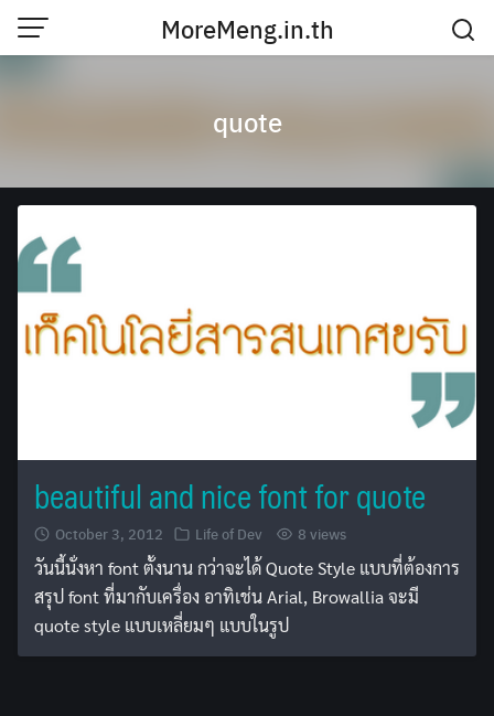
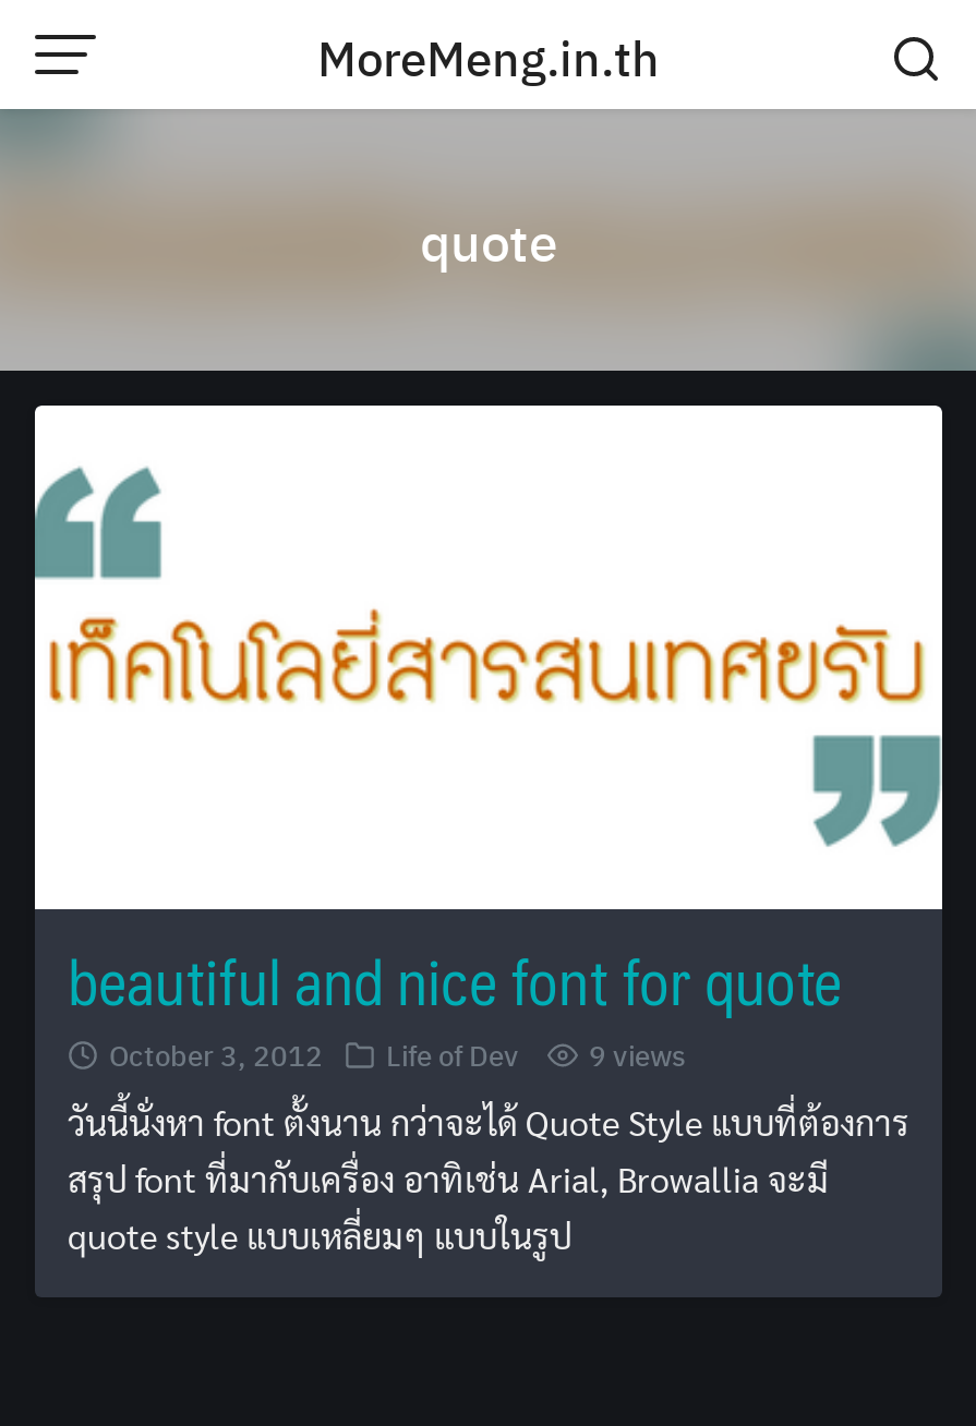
[55,523,346,544] October 3, 2012 Life of Dev 8 views -> [109,1034,685,1075] October 3, 2012 Life of Dev 9 views

